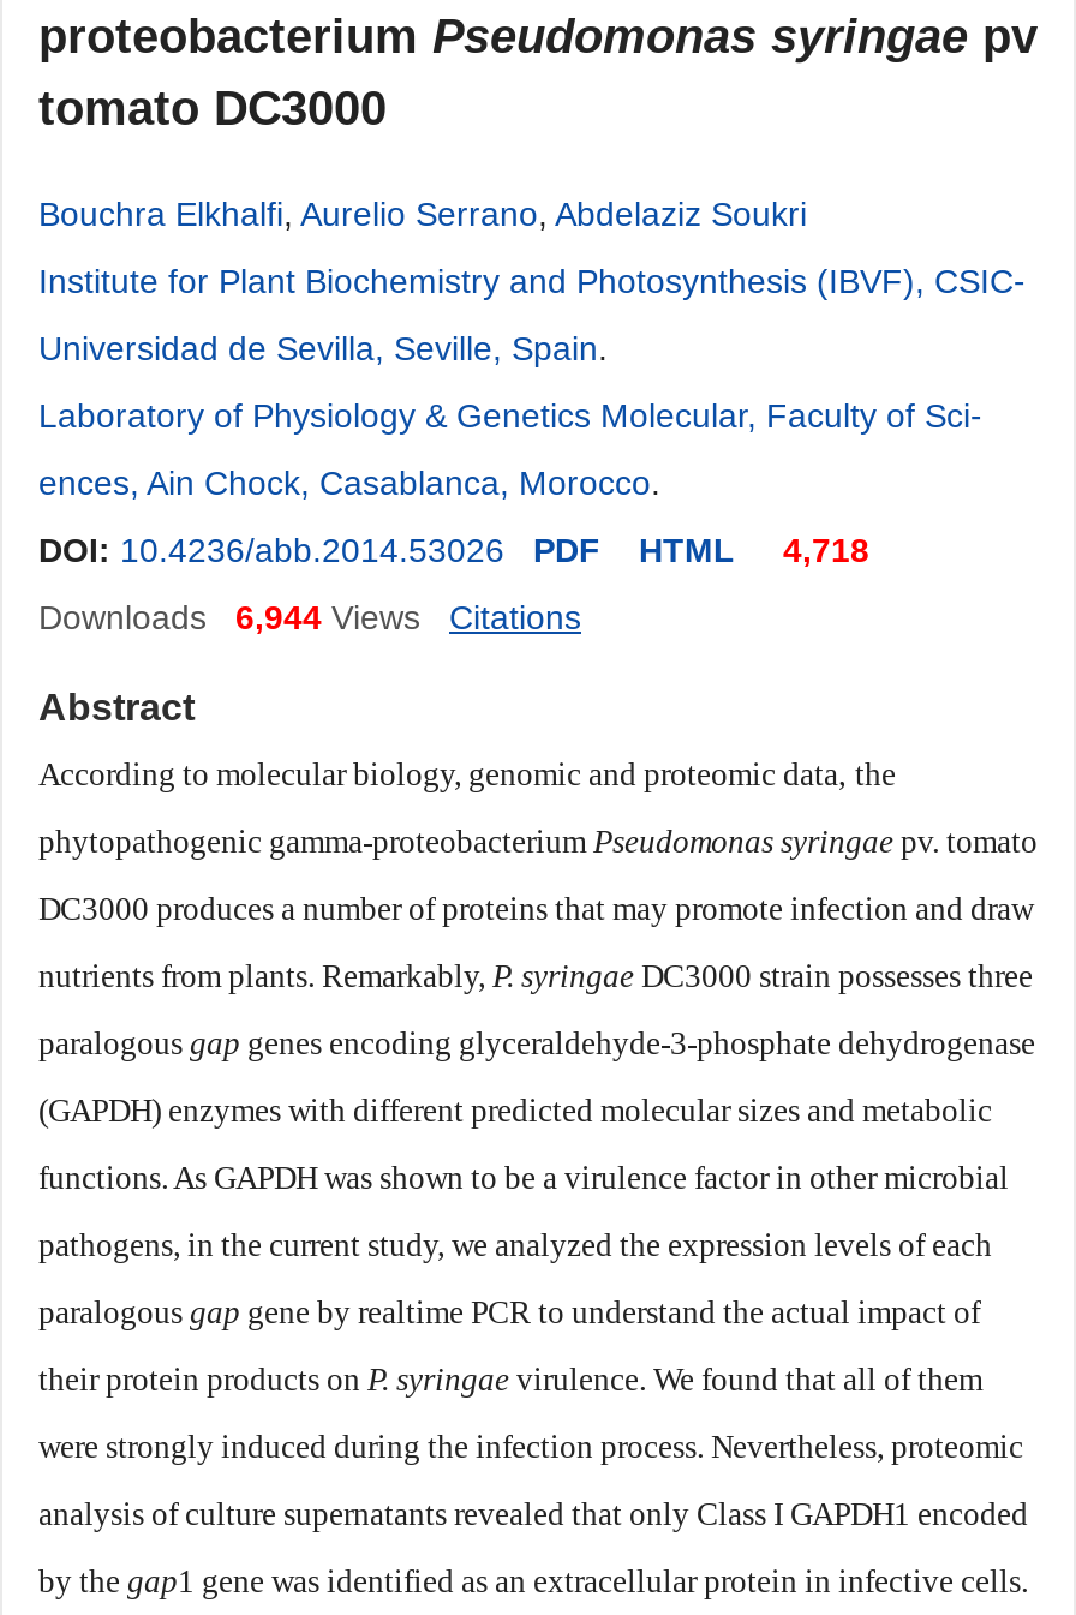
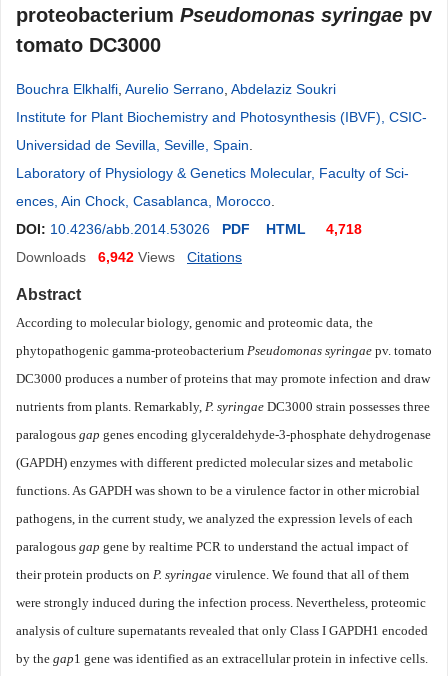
[38,598,420,636] Downloads 6,944 Views -> [16,249,175,265] Downloads 6,942 Views

